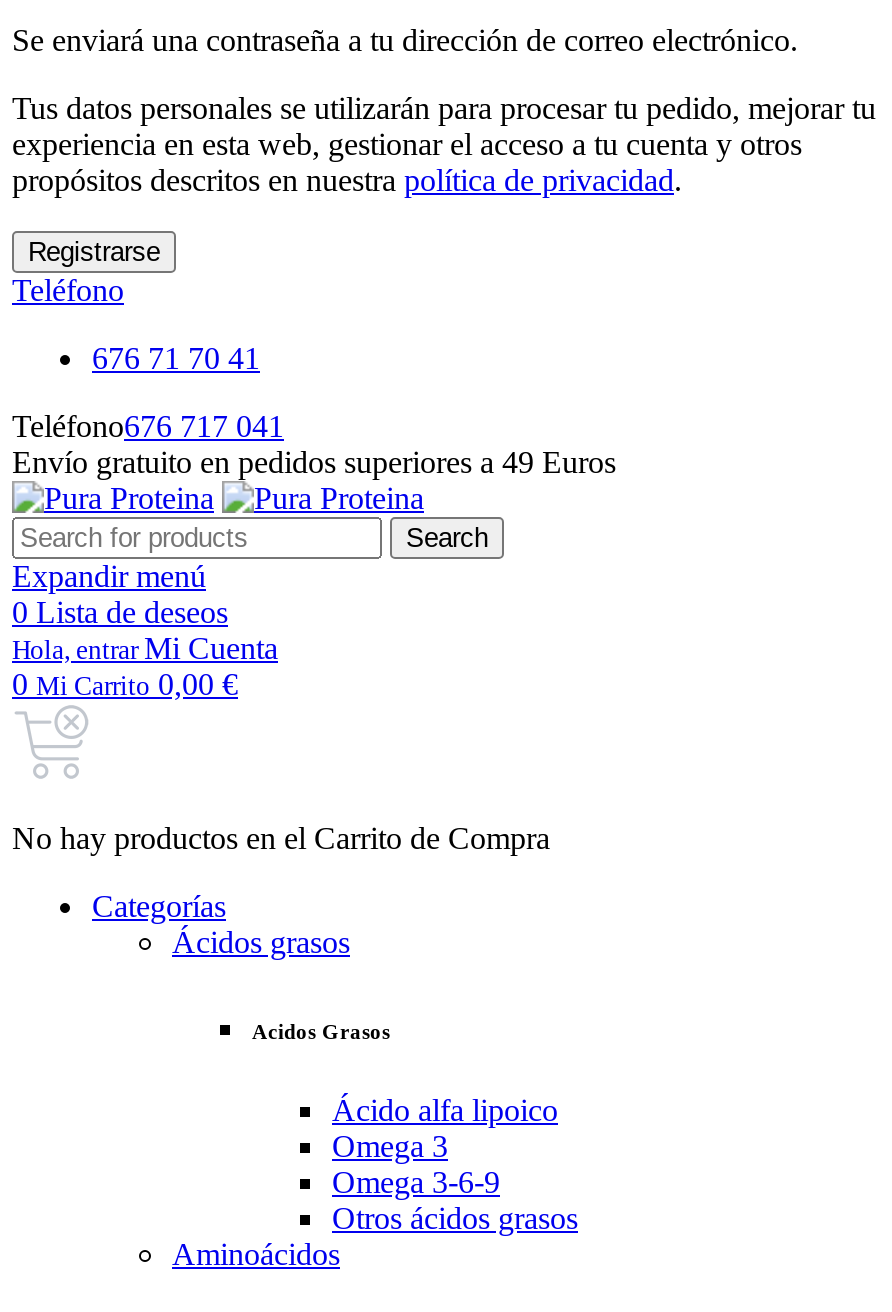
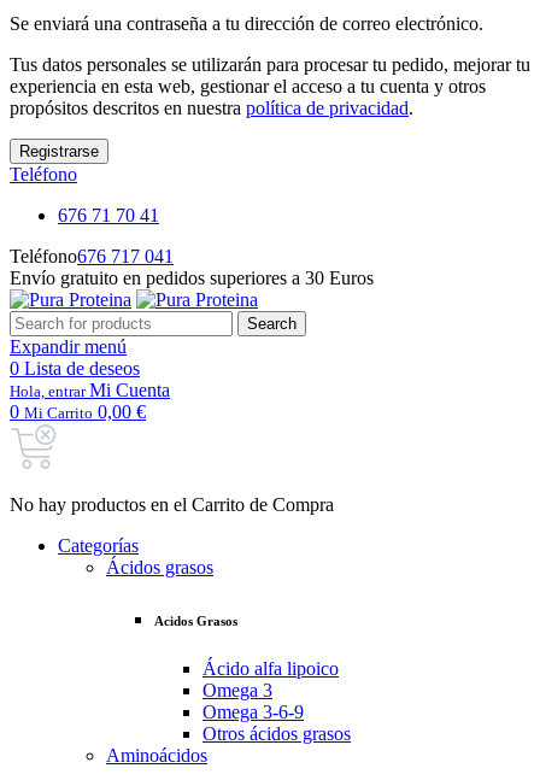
[12,445,616,479] Envío gratuito en pedidos superiores a 49 Euros -> [10,268,374,288] Envío gratuito en pedidos superiores a 30 Euros

